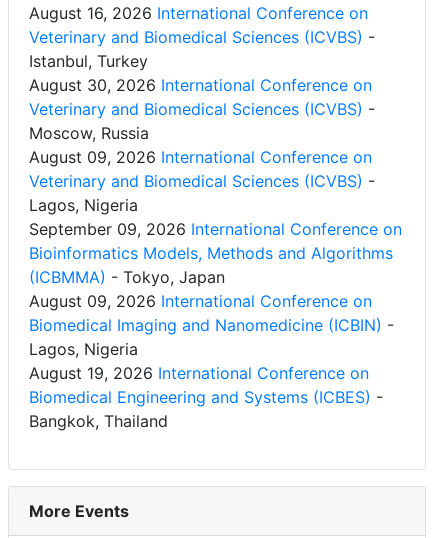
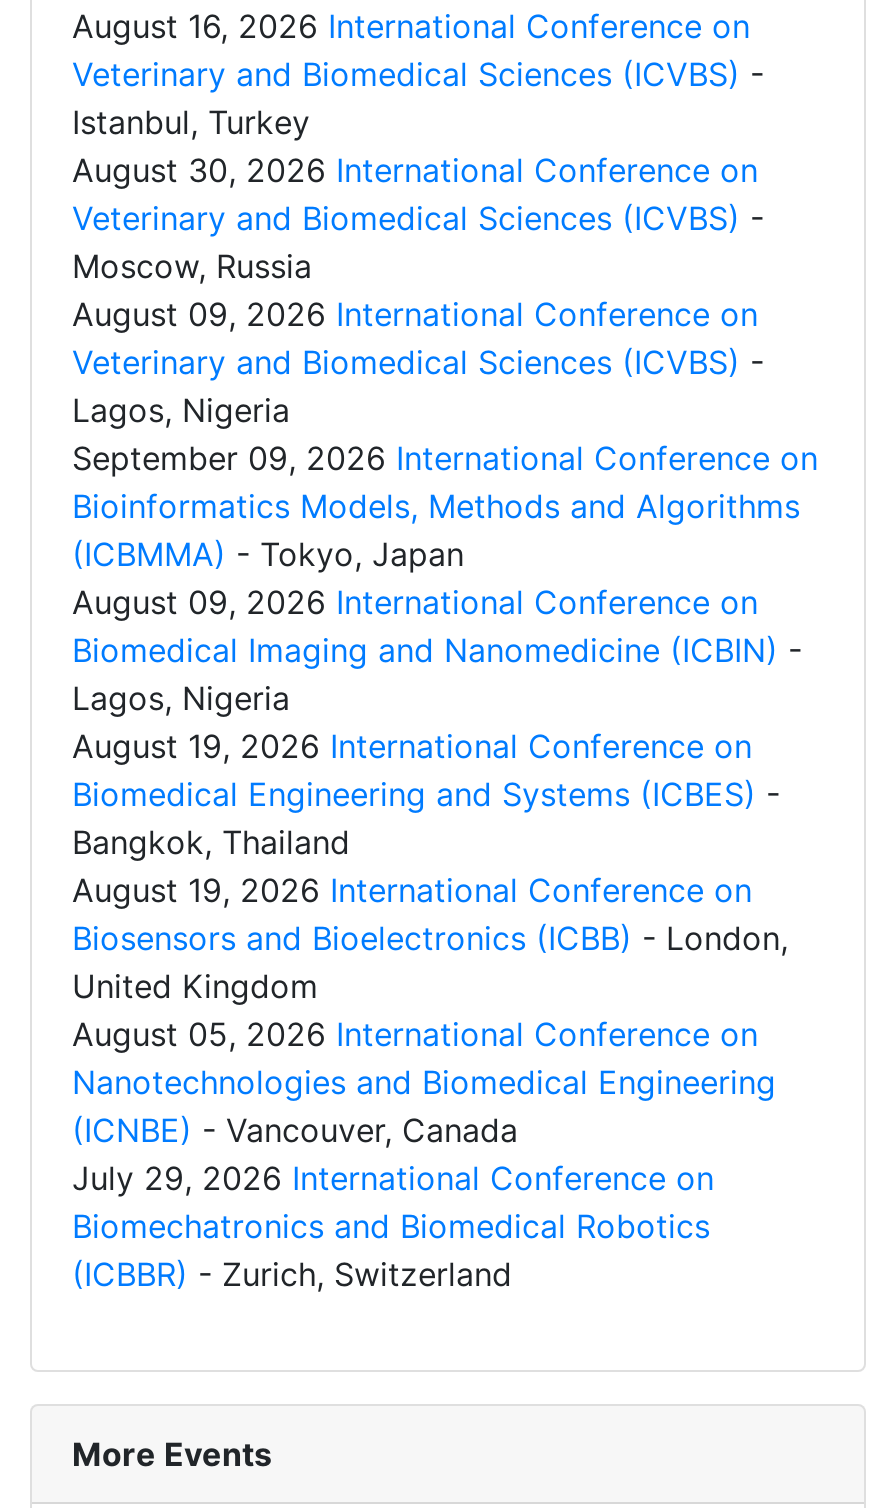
none -> [72,870,788,1294] August 19, 2026 International Conference on | Biosensors and Bioelectronics (ICBB) - London, | United Kingdom | August 05, 2026 International Conference on | Nanotechnologies and Biomedical Engineering | (ICNBE) - Vancouver, Canada | July 29, 2026 International Conference on | Biomechatronics and Biomedical Robotics | (ICBBR) - Zurich, Switzerland

